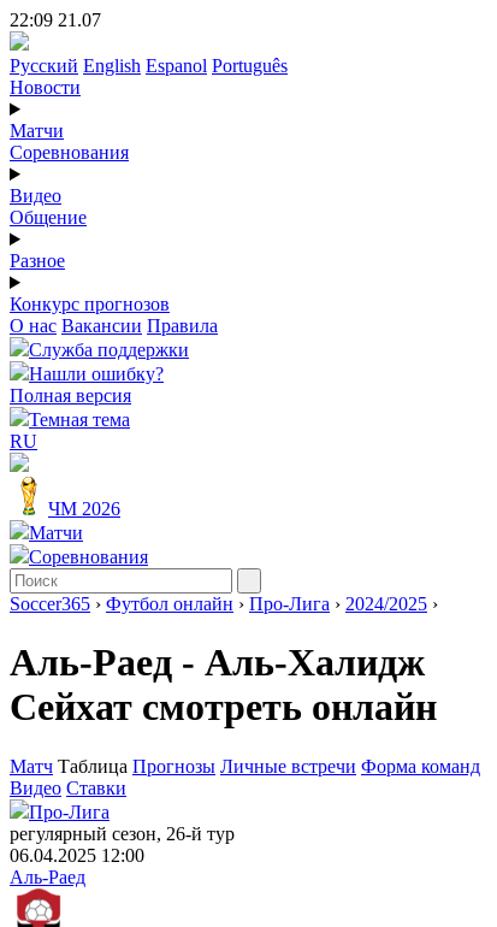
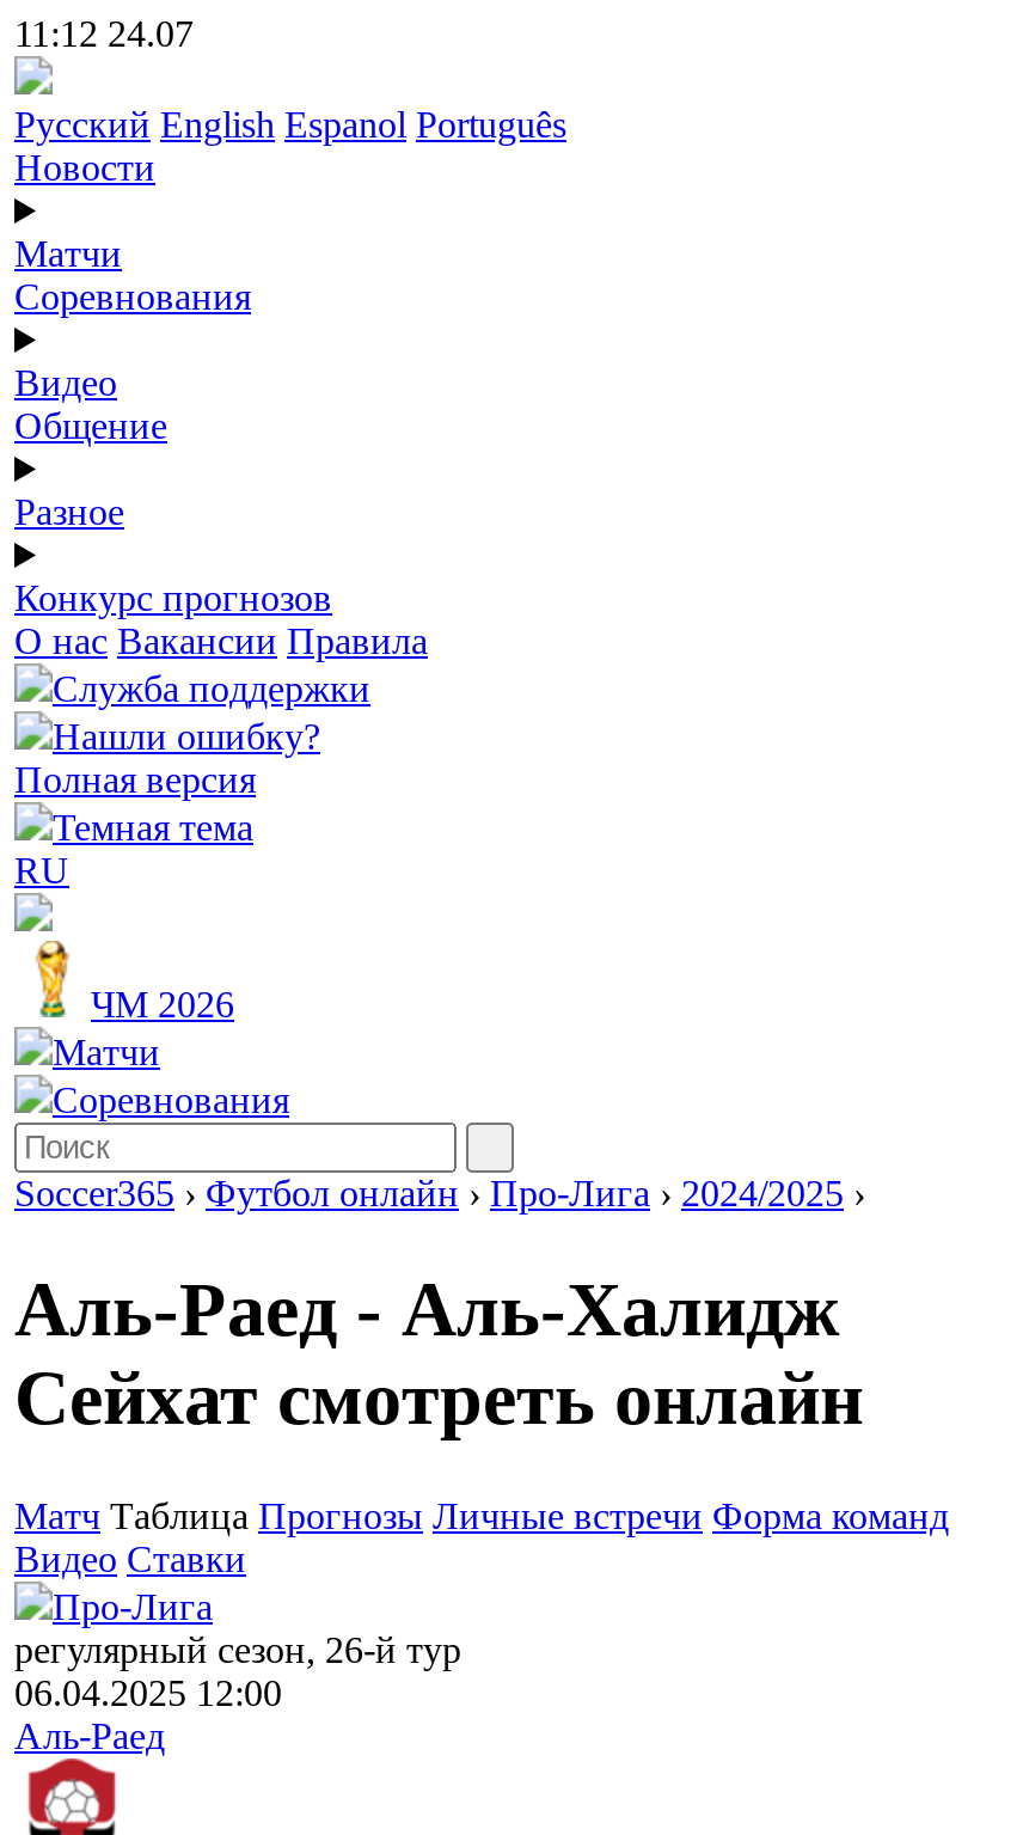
[10,10,101,30] 22:09 21.07 -> [14,13,194,54] 11:12 24.07

